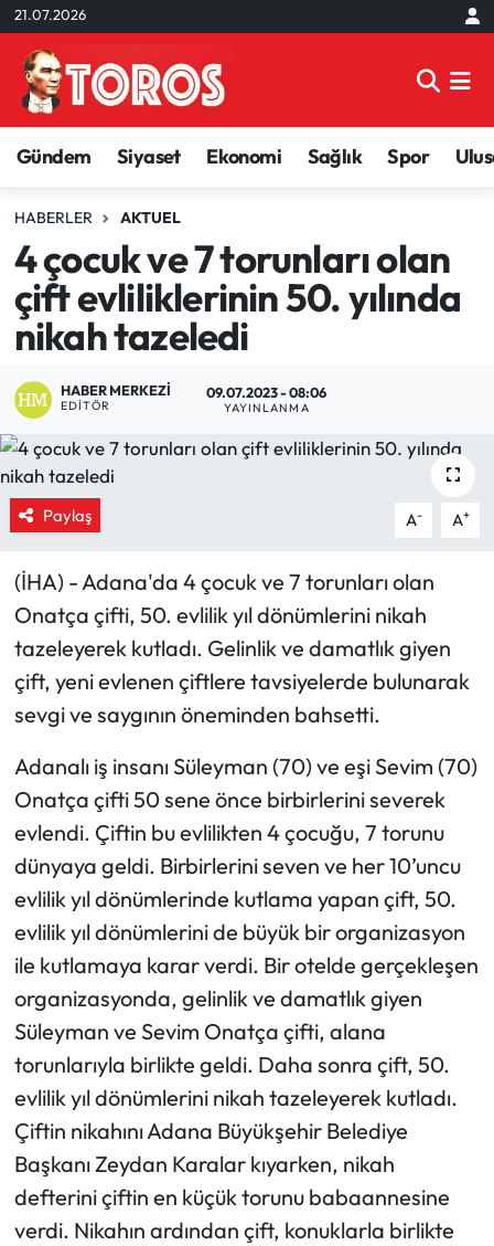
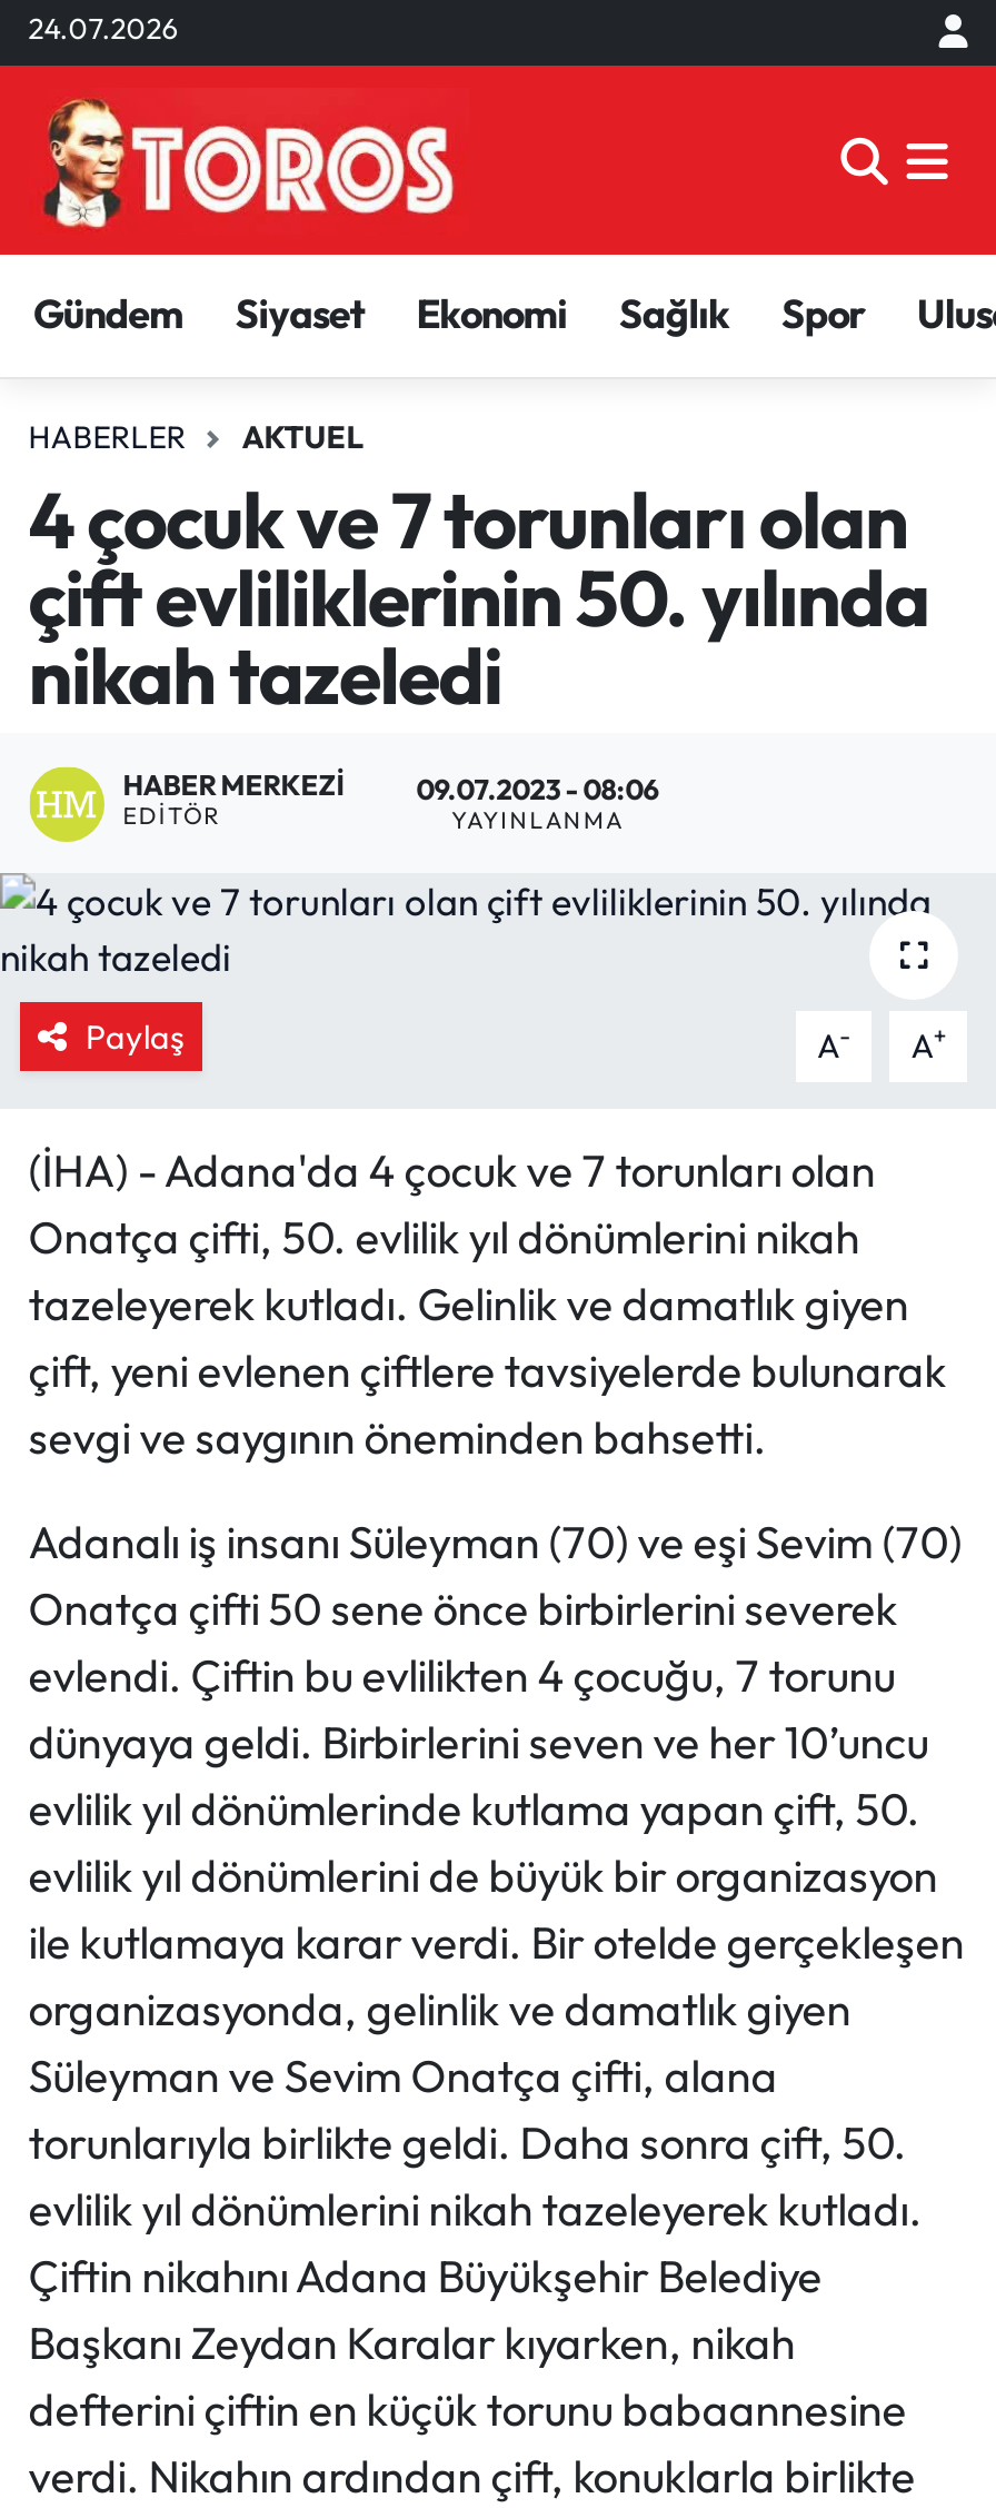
[14,6,86,23] 21.07.2026 -> [28,10,177,46] 24.07.2026

